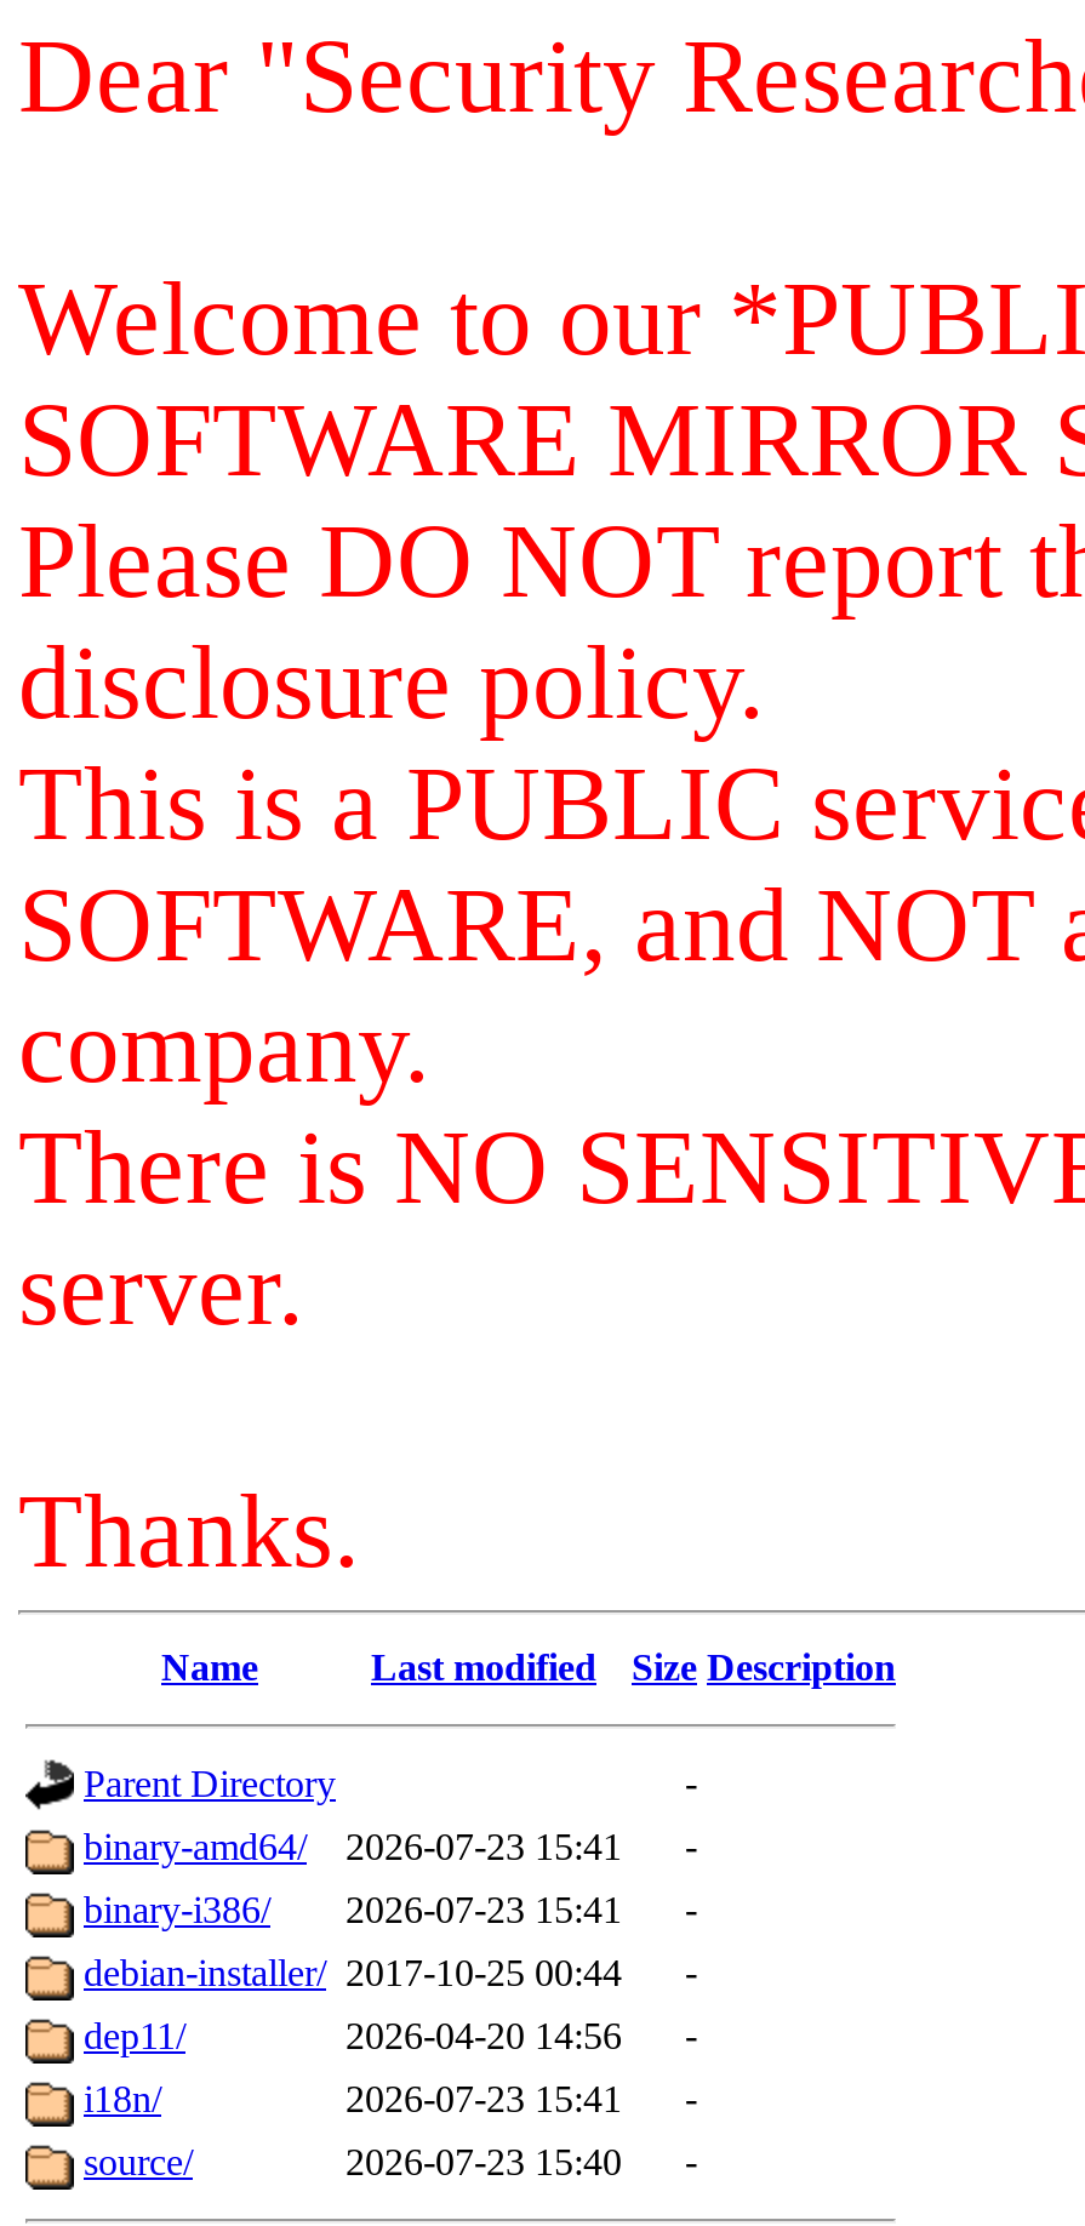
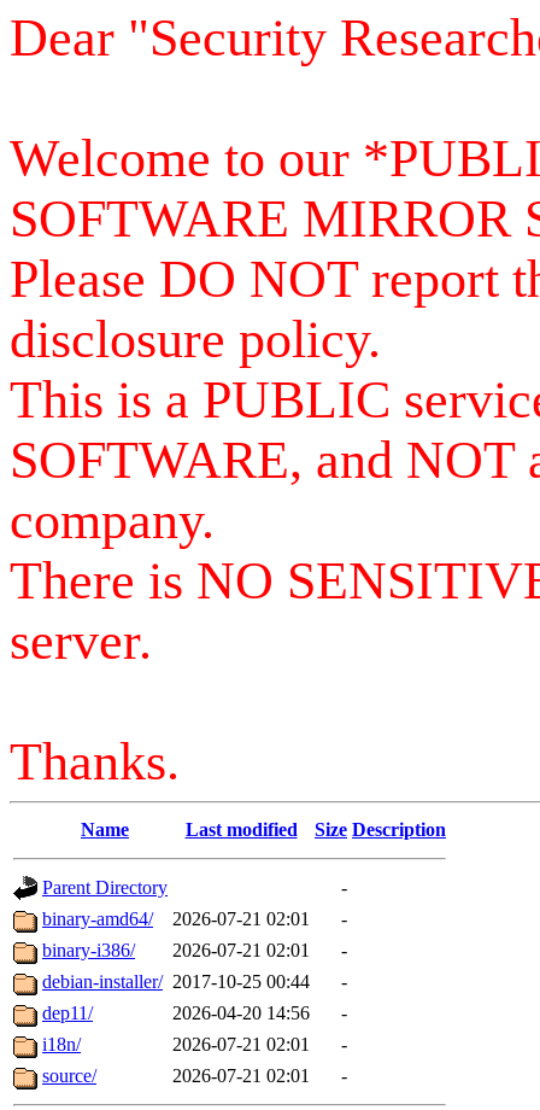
[346,1826,622,1867] 2026-07-23 15:41 -> [172,909,310,929] 2026-07-21 02:01
[346,1889,622,1930] 2026-07-23 15:41 -> [172,940,310,960] 2026-07-21 02:01
[346,2078,622,2119] 2026-07-23 15:41 -> [172,1034,310,1054] 2026-07-21 02:01
[346,2141,622,2182] 2026-07-23 15:40 -> [172,1065,310,1086] 2026-07-21 02:01

